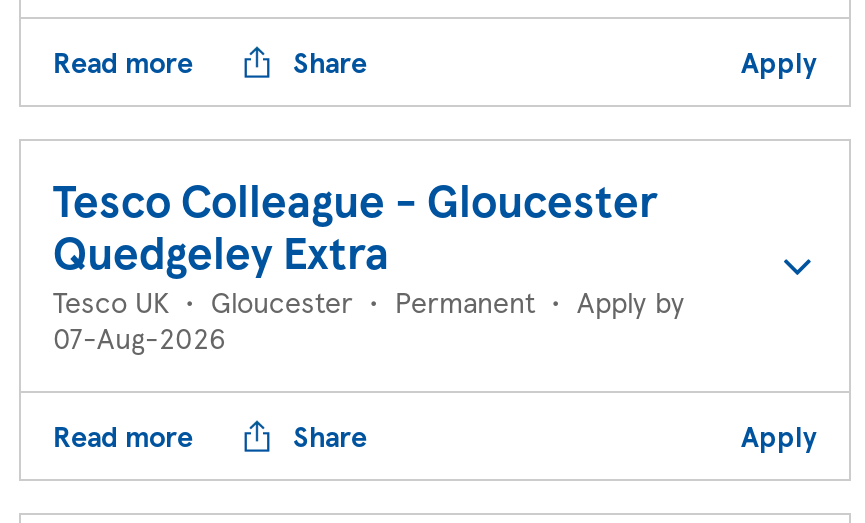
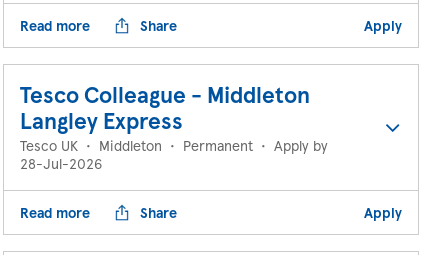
[53,173,685,355] Tesco Colleague - Gloucester | Quedgeley Extra | Tesco UK • Gloucester • Permanent • Apply by | 07-Aug-2026 -> [20,81,328,172] Tesco Colleague - Middleton | Langley Express | Tesco UK • Middleton • Permanent • Apply by | 28-Jul-2026

